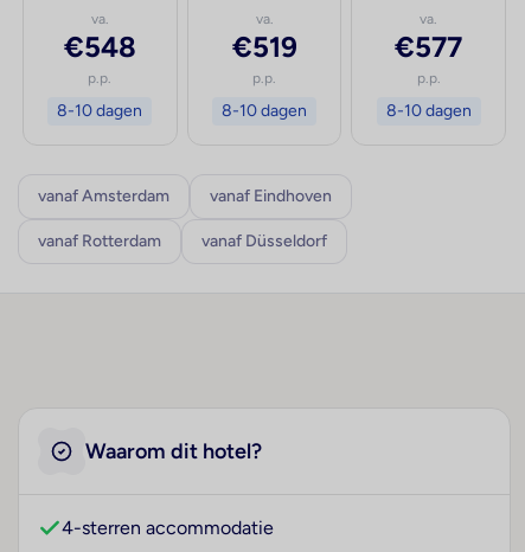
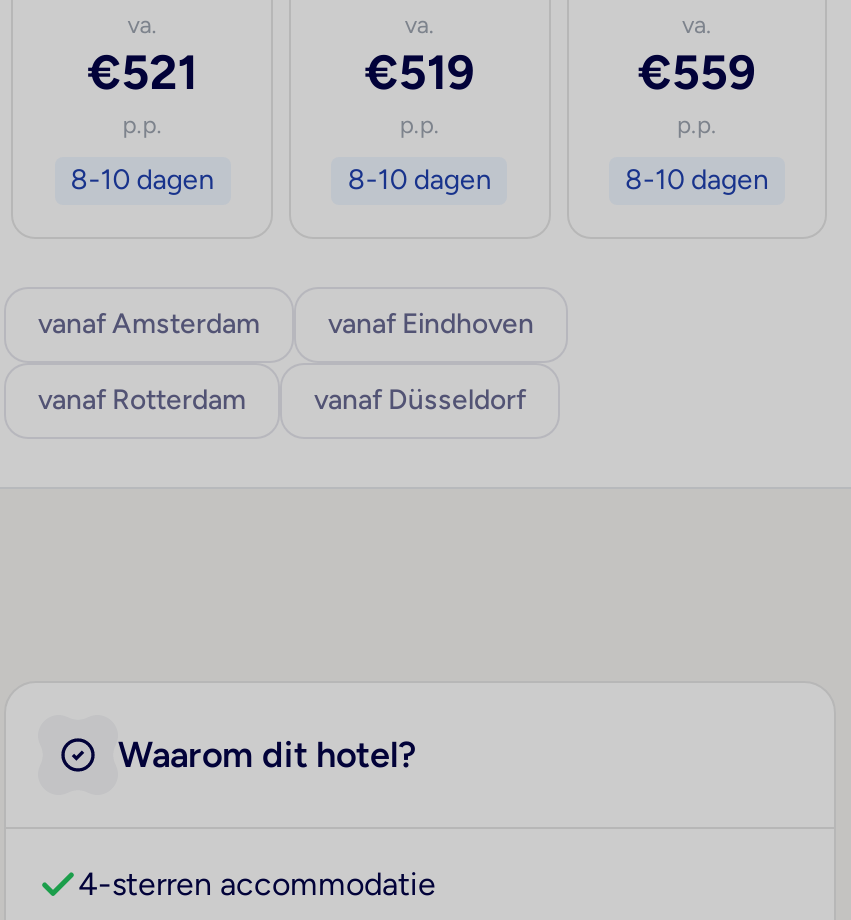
[64,29,136,63] €548 -> [86,42,196,100] €521
[395,29,463,63] €577 -> [637,42,755,100] €559

